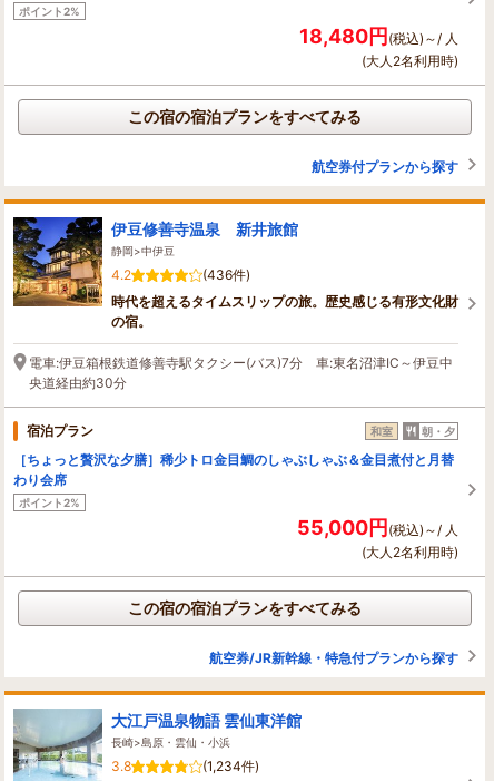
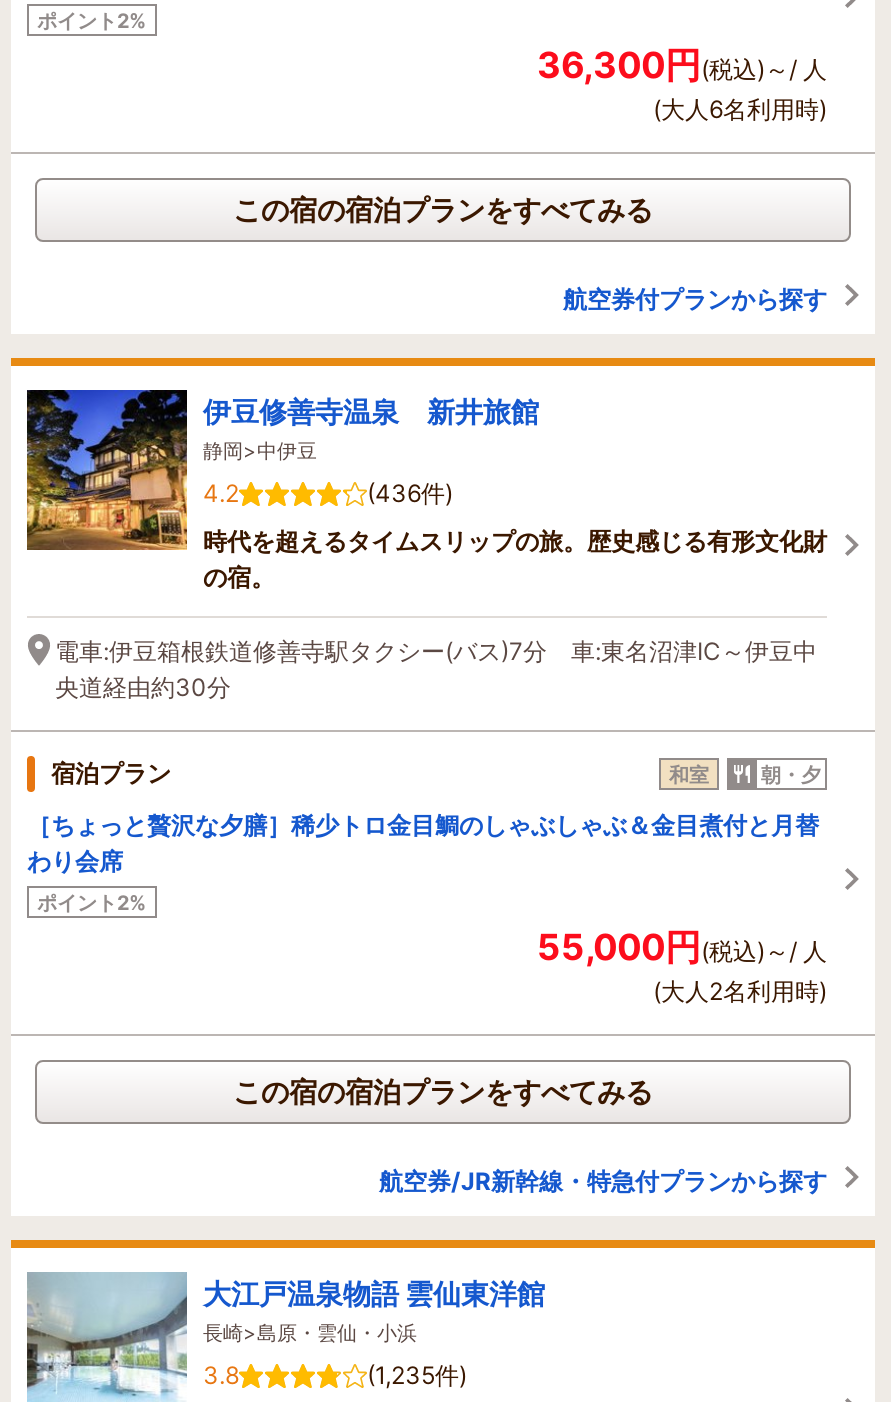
[299,24,458,48] 18,480円(税込)～/ 人 -> [537,43,827,85] 36,300円(税込)～/ 人
[362,52,458,69] (大人2名利用時) -> [653,93,827,123] (大人6名利用時)
[202,757,259,774] (1,234件) -> [367,1359,467,1389] (1,235件)

